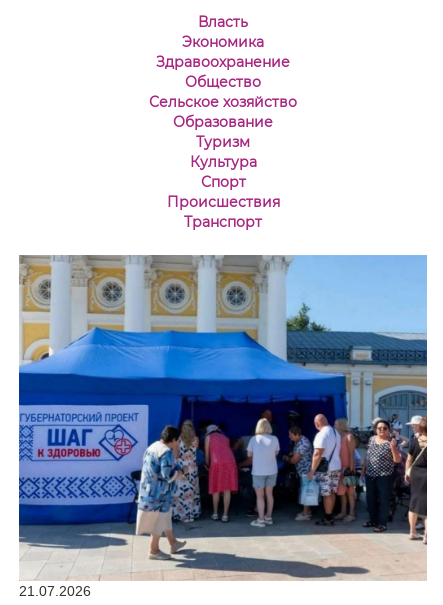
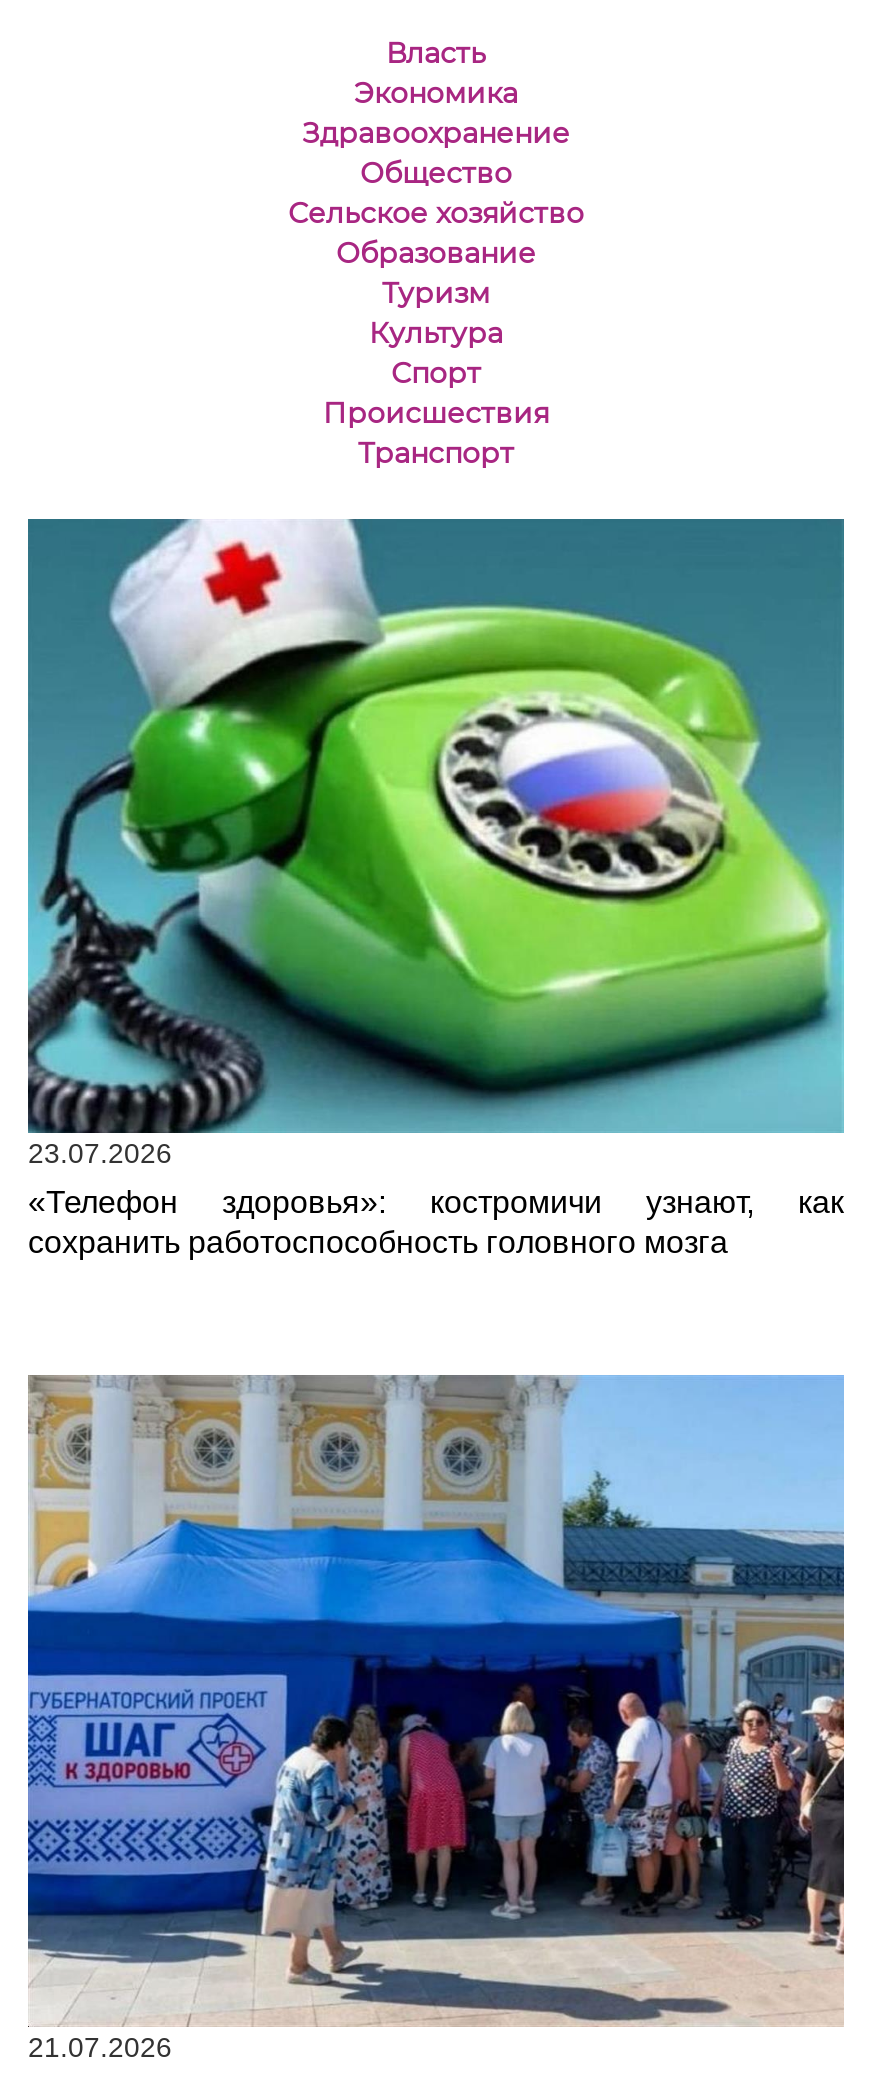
none -> [26,517,846,1260] [image] | 23.07.2026 | «Телефон здоровья»: костромичи узнают, как | сохранить работоспособность головного мозга

